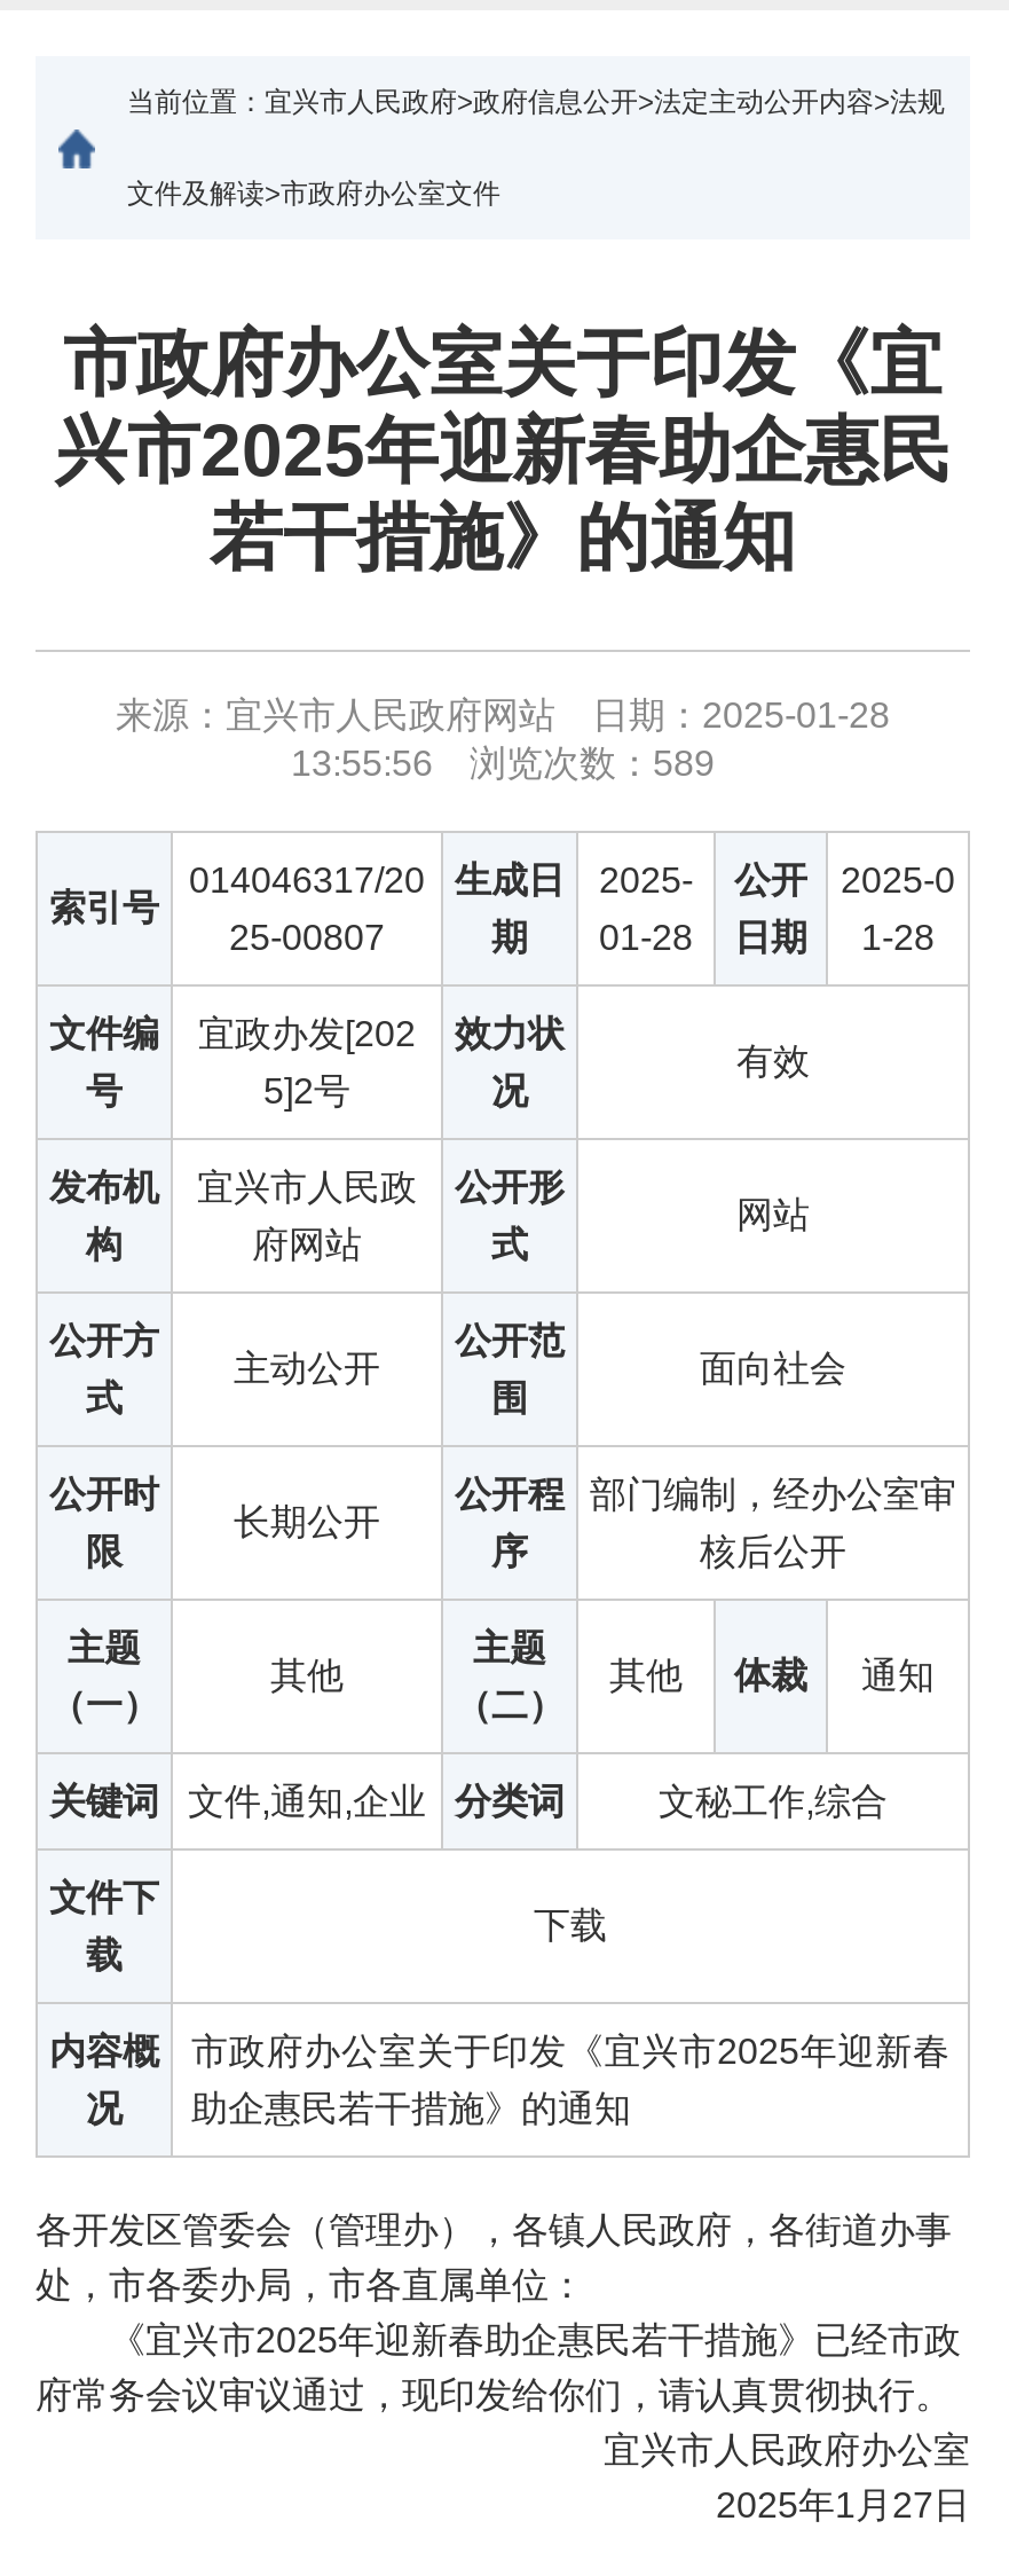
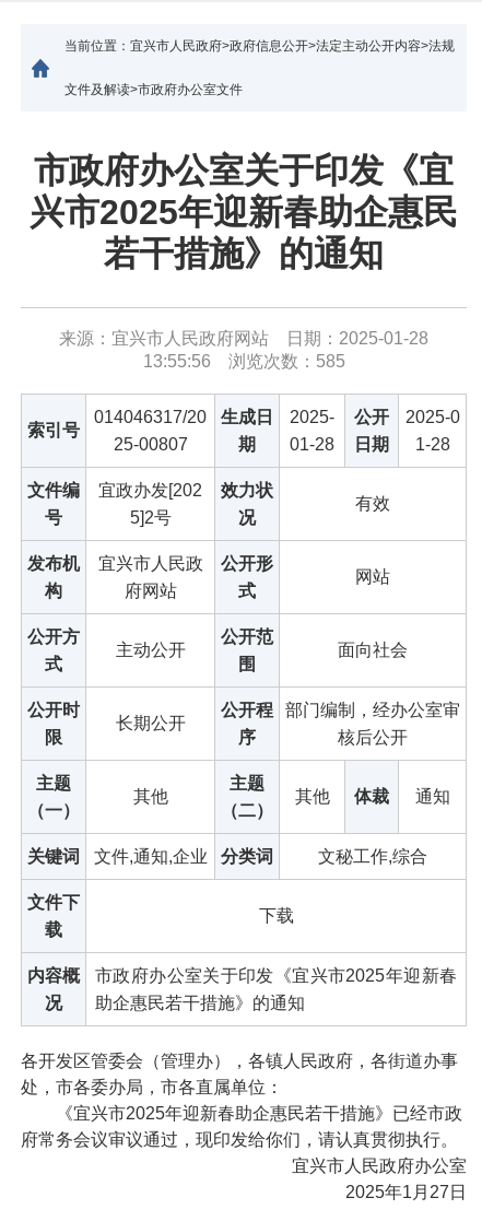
[291,743,715,782] 13:55:56 浏览次数：589 -> [143,352,345,370] 13:55:56 浏览次数：585

